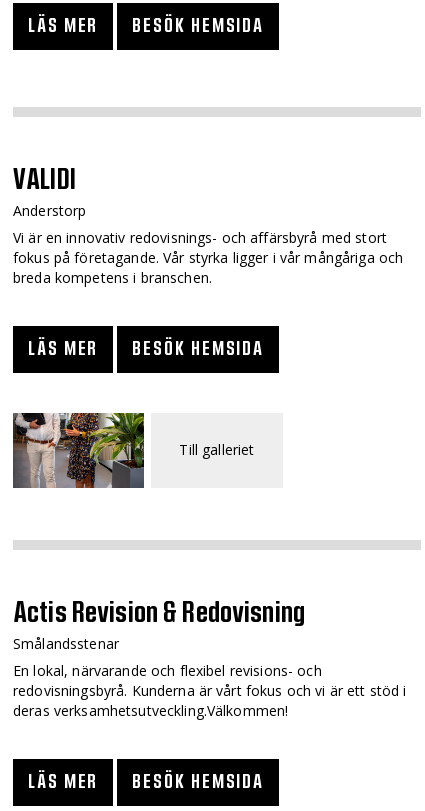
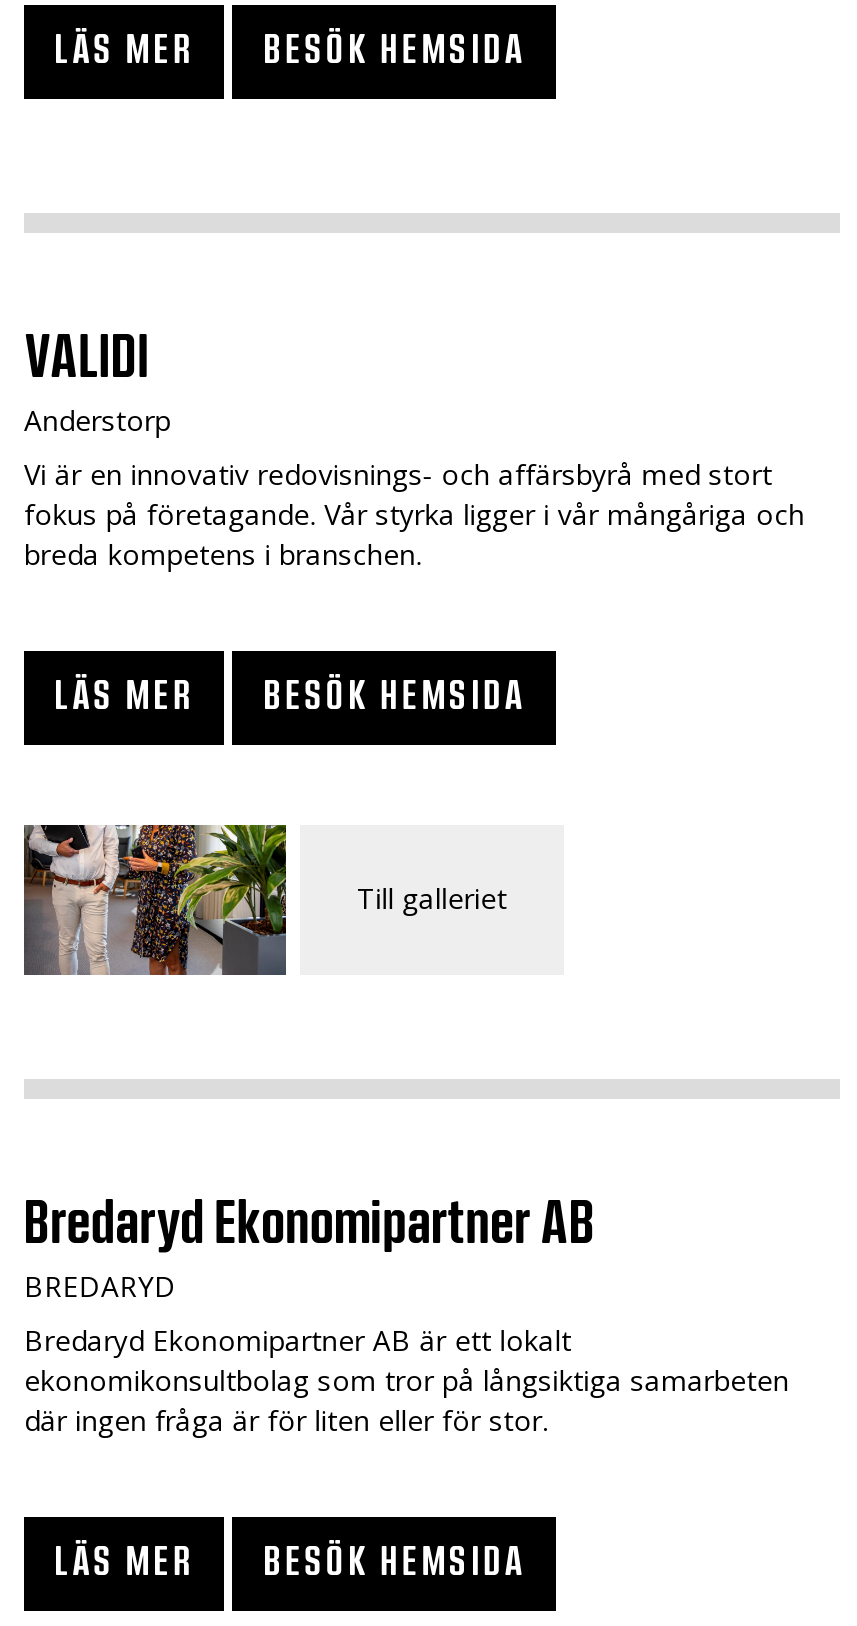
[13,597,406,720] Actis Revision & Redovisning | Smålandsstenar | En lokal, närvarande och flexibel revisions- och | redovisningsbyrå. Kunderna är vårt fokus och vi är ett stöd i | deras verksamhetsutveckling.Välkommen! -> [24,1193,789,1439] Bredaryd Ekonomipartner AB | BREDARYD | Bredaryd Ekonomipartner AB är ett lokalt | ekonomikonsultbolag som tror på långsiktiga samarbeten | där ingen fråga är för liten eller för stor.

